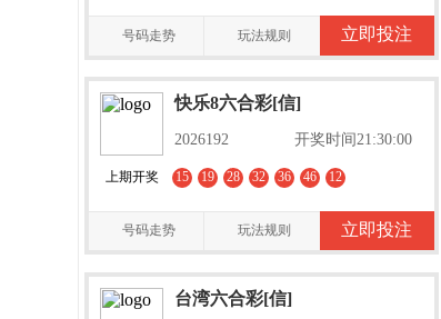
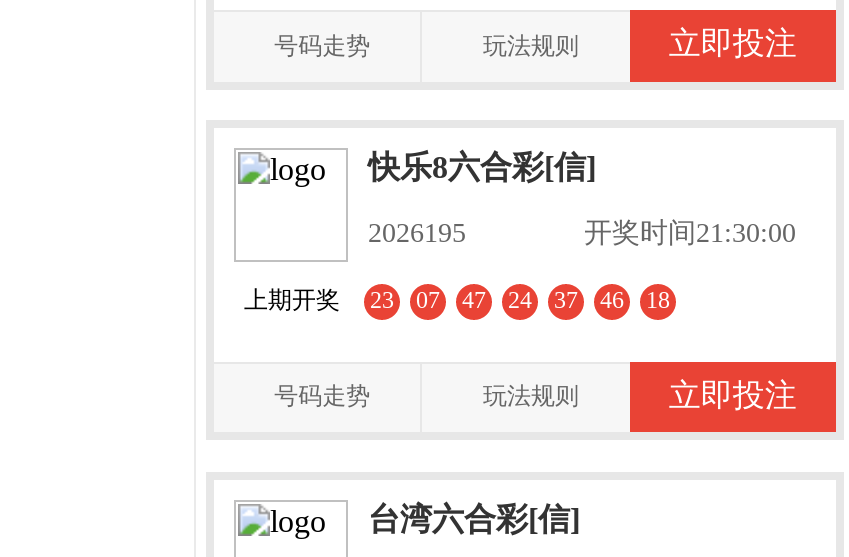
[174,131,229,148] 2026192 -> [368,218,466,248] 2026195
[176,169,189,185] 15 -> [370,286,394,314] 23
[201,169,214,185] 19 -> [416,286,440,314] 07
[227,169,240,185] 28 -> [462,286,486,314] 47
[252,169,265,185] 32 -> [508,286,532,314] 24
[278,169,291,185] 36 -> [554,286,578,314] 37
[329,169,342,185] 12 -> [646,286,670,314] 18

